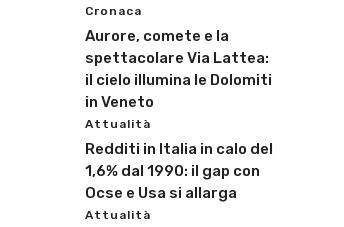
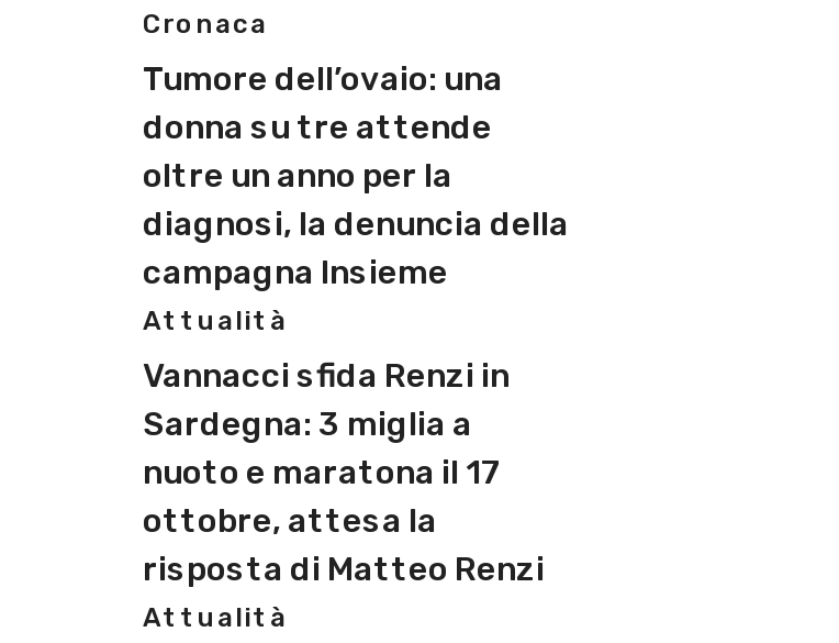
[85,26,272,110] Aurore, comete e la | spettacolare Via Lattea: | il cielo illumina le Dolomiti | in Veneto -> [143,58,569,291] Tumore dell’ovaio: una | donna su tre attende | oltre un anno per la | diagnosi, la denuncia della | campagna Insieme
[85,139,273,201] Redditi in Italia in calo del | 1,6% dal 1990: il gap con | Ocse e Usa si allarga -> [143,355,545,588] Vannacci sfida Renzi in | Sardegna: 3 miglia a | nuoto e maratona il 17 | ottobre, attesa la | risposta di Matteo Renzi

